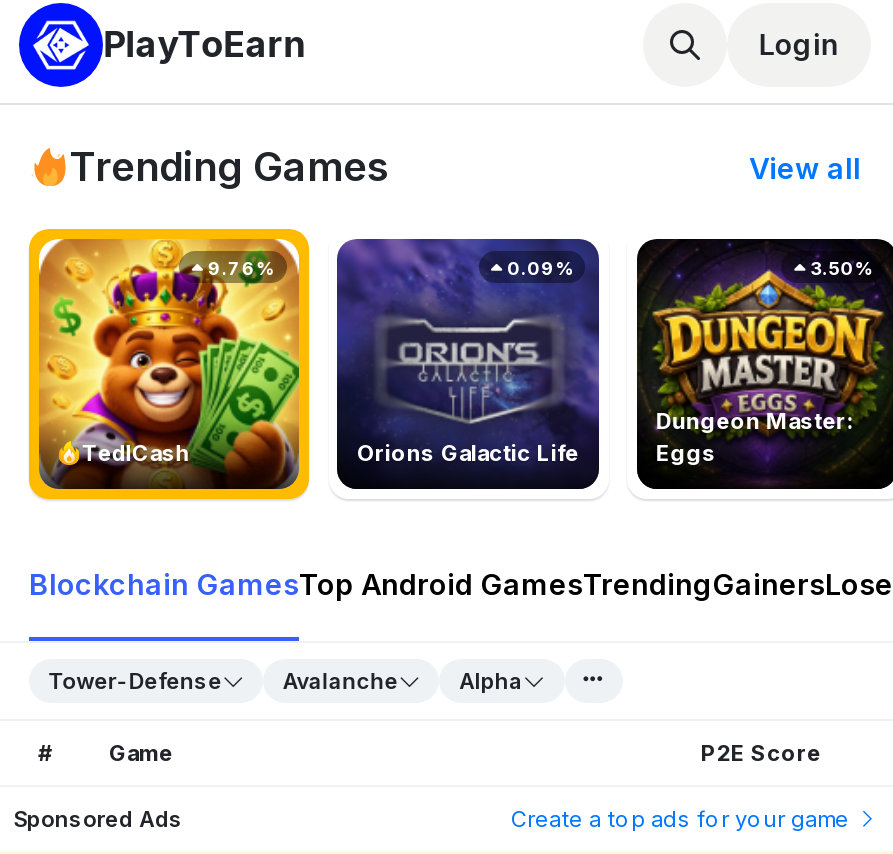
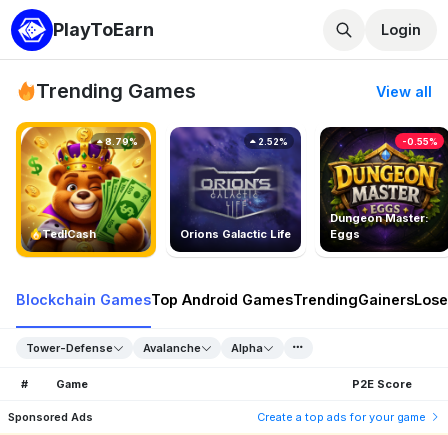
[204,257,274,279] 9.76% -> [103,136,138,147] 8.79%
[503,257,573,279] 0.09% -> [256,136,288,147] 2.52%
[806,257,872,279] 3.50% -> [402,136,438,147] -0.55%

